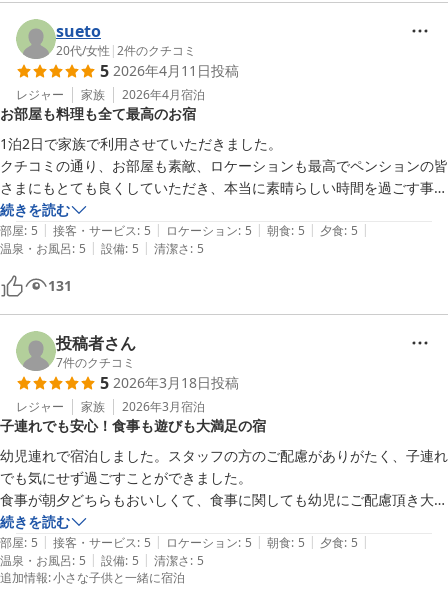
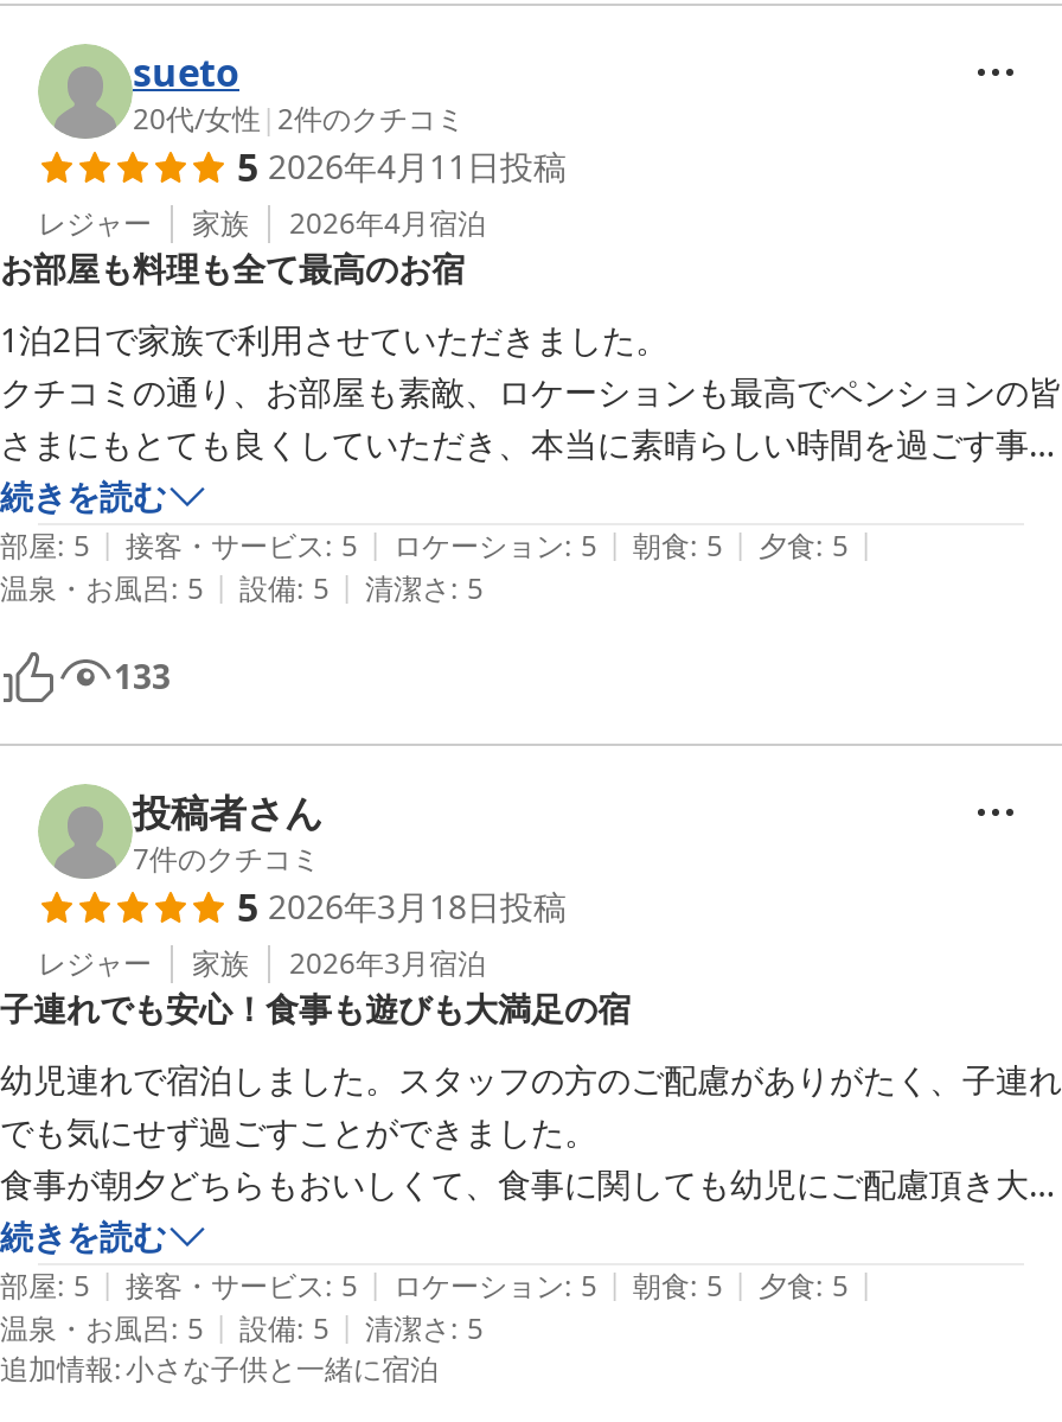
[48,276,72,295] 131 -> [114,653,171,699] 133

